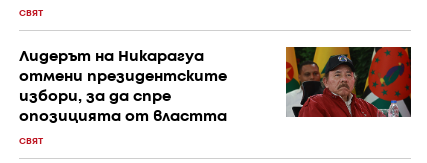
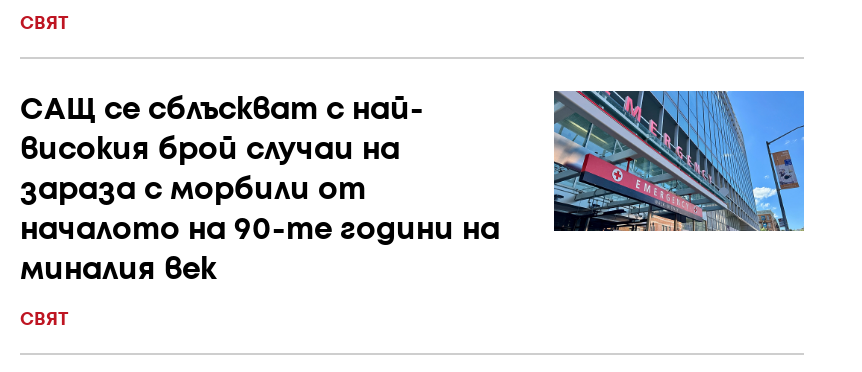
[19,50,227,124] Лидерът на Никарагуа | отмени президентските | избори, за да спре | опозицията от властта -> [20,97,500,285] САЩ се сблъскват с най- | високия брой случаи на | зараза с морбили от | началото на 90-те години на | миналия век
[285,46,412,118] [image] -> [552,89,806,233] [image]

